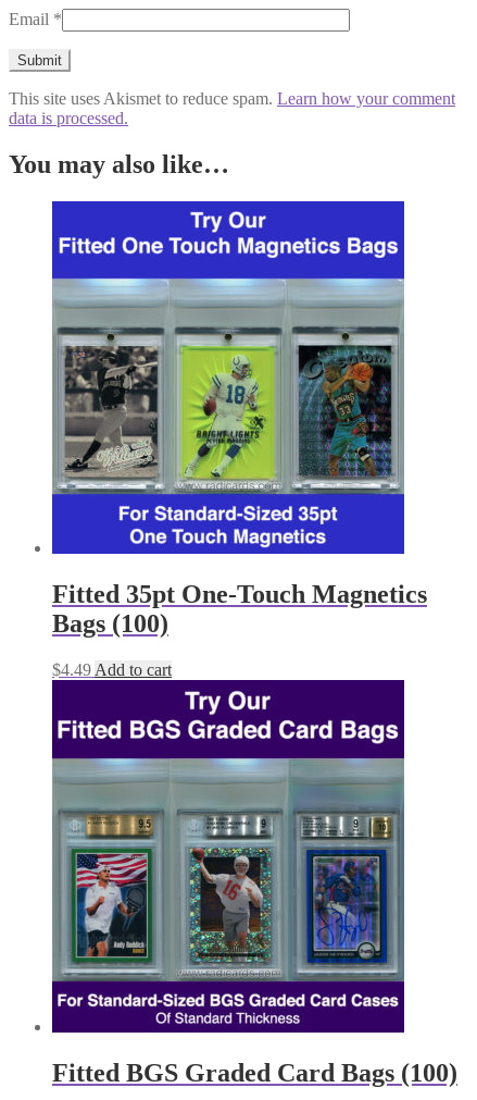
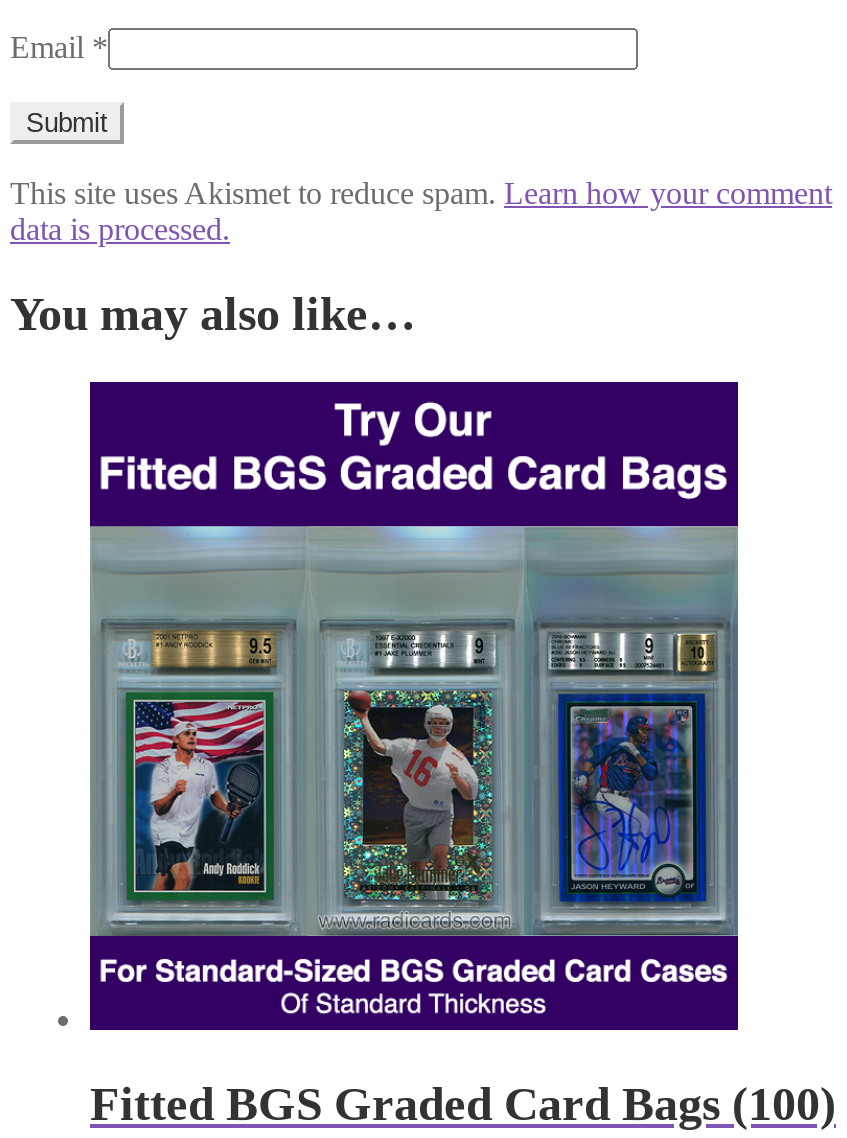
[51,201,427,678] [image] | Fitted 35pt One-Touch Magnetics | Bags (100) | $4.49 Add to cart -> none

